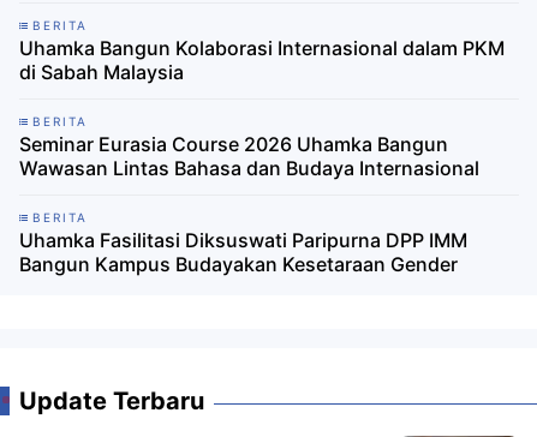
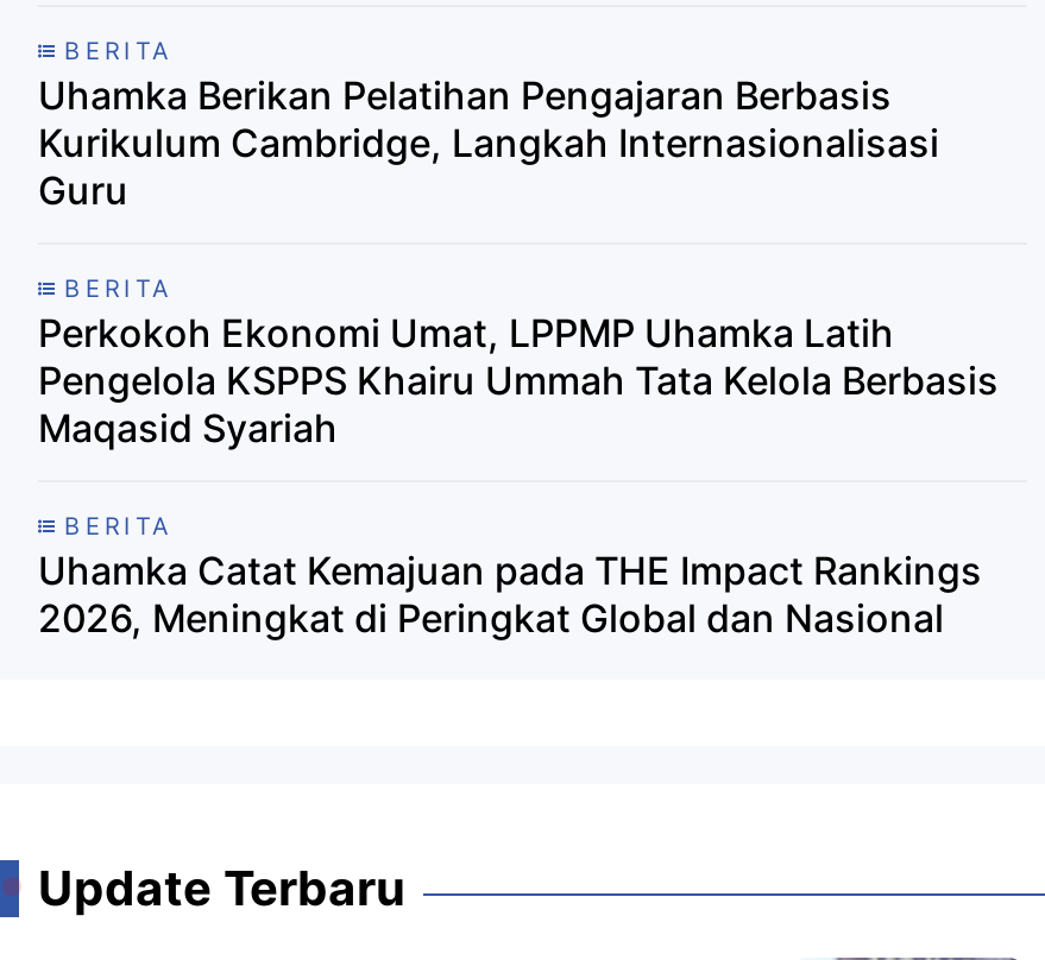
[19,36,505,84] Uhamka Bangun Kolaborasi Internasional dalam PKM | di Sabah Malaysia -> [38,72,939,214] Uhamka Berikan Pelatihan Pengajaran Berbasis | Kurikulum Cambridge, Langkah Internasionalisasi | Guru
[19,132,479,180] Seminar Eurasia Course 2026 Uhamka Bangun | Wawasan Lintas Bahasa dan Budaya Internasional -> [38,309,999,452] Perkokoh Ekonomi Umat, LPPMP Uhamka Latih | Pengelola KSPPS Khairu Ummah Tata Kelola Berbasis | Maqasid Syariah
[19,228,467,276] Uhamka Fasilitasi Diksuswati Paripurna DPP IMM | Bangun Kampus Budayakan Kesetaraan Gender -> [38,547,982,642] Uhamka Catat Kemajuan pada THE Impact Rankings | 2026, Meningkat di Peringkat Global dan Nasional

